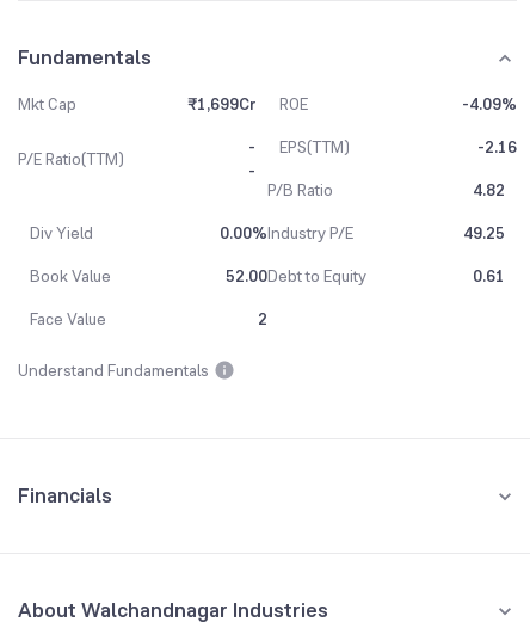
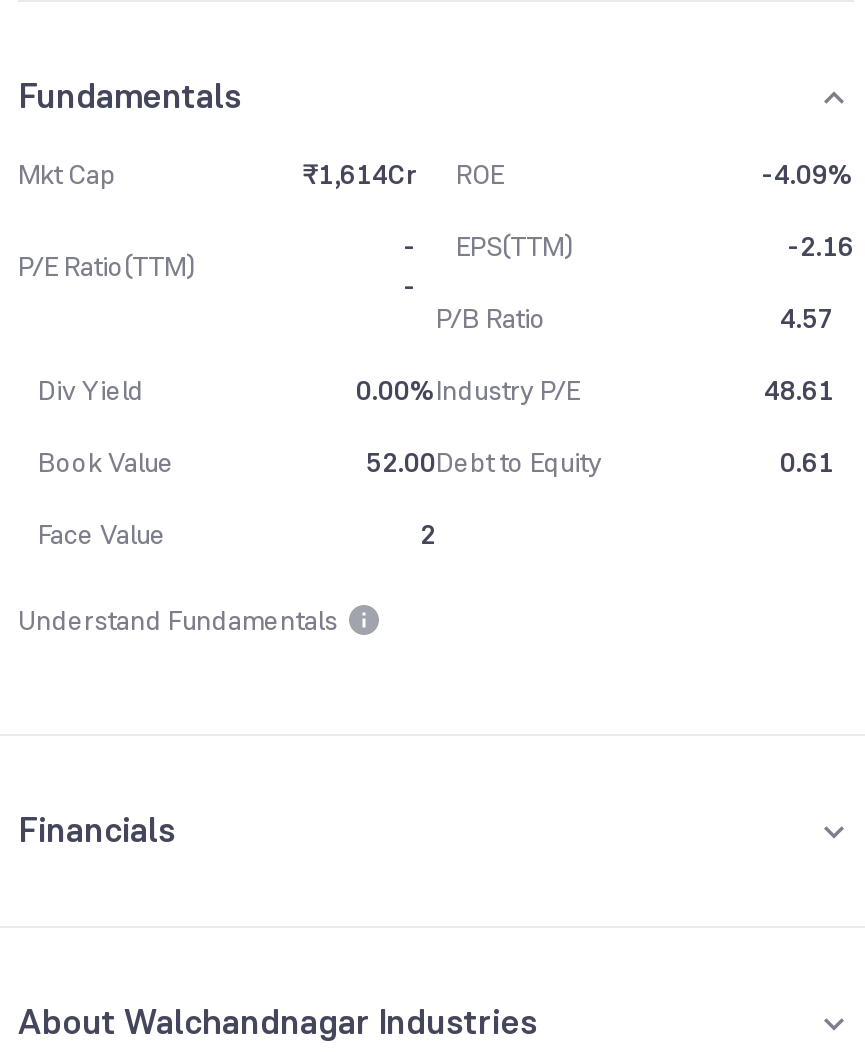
[187,93,308,115] ₹1,699Cr ROE -> [302,156,504,192] ₹1,614Cr ROE
[473,179,505,201] 4.82 -> [780,300,834,336] 4.57
[463,222,505,244] 49.25 -> [764,372,834,408] 48.61

